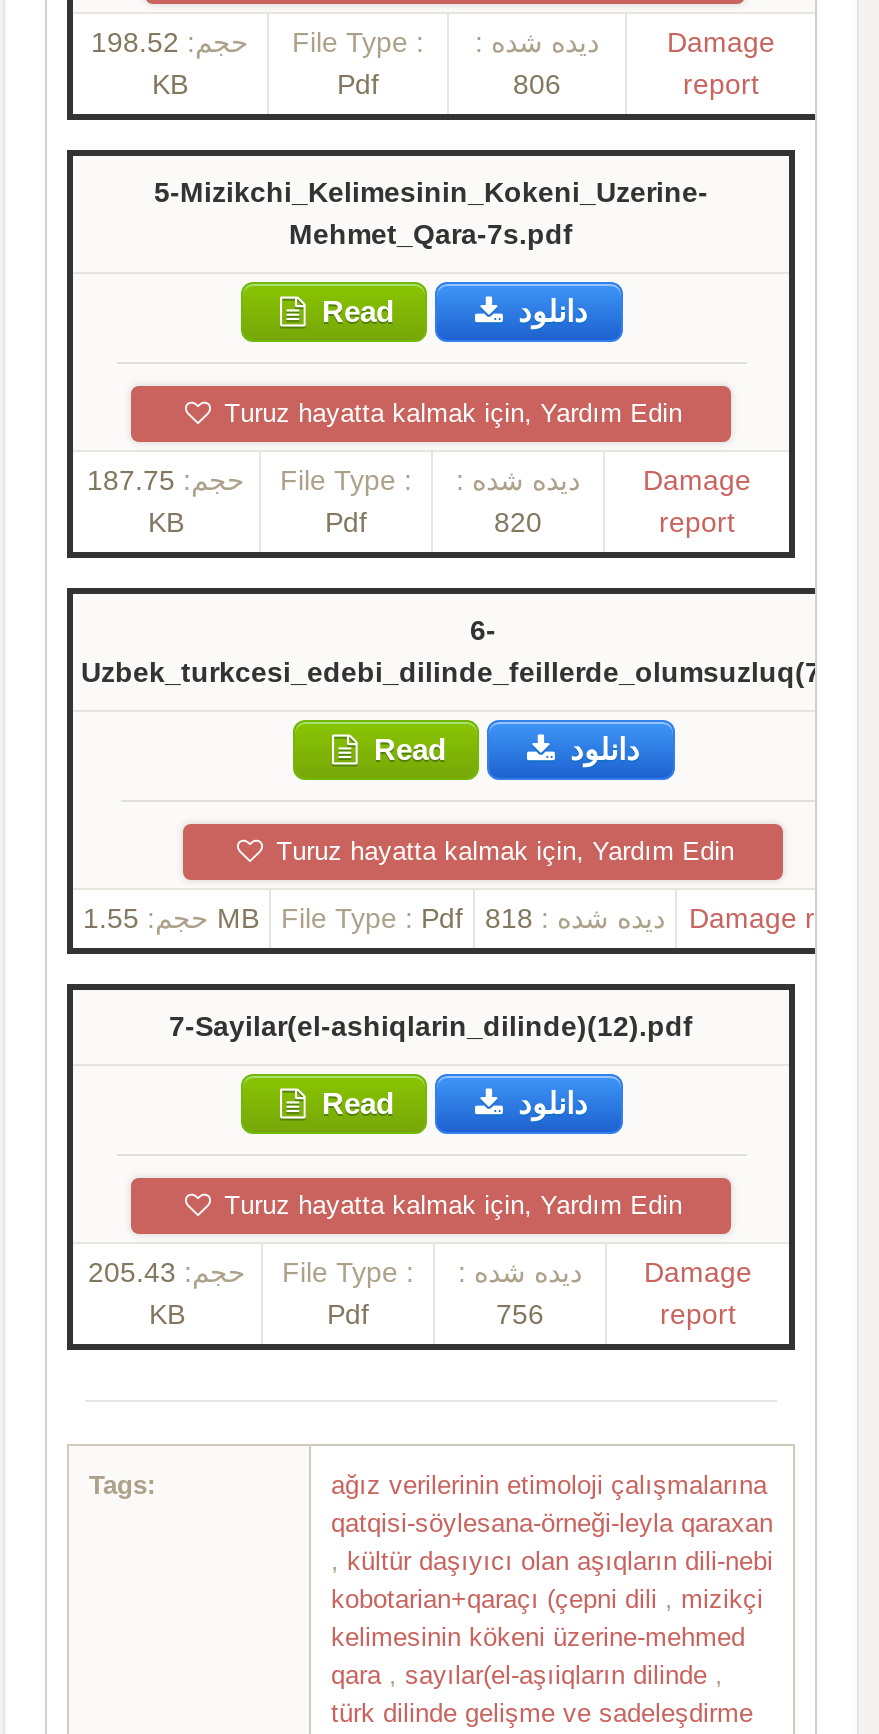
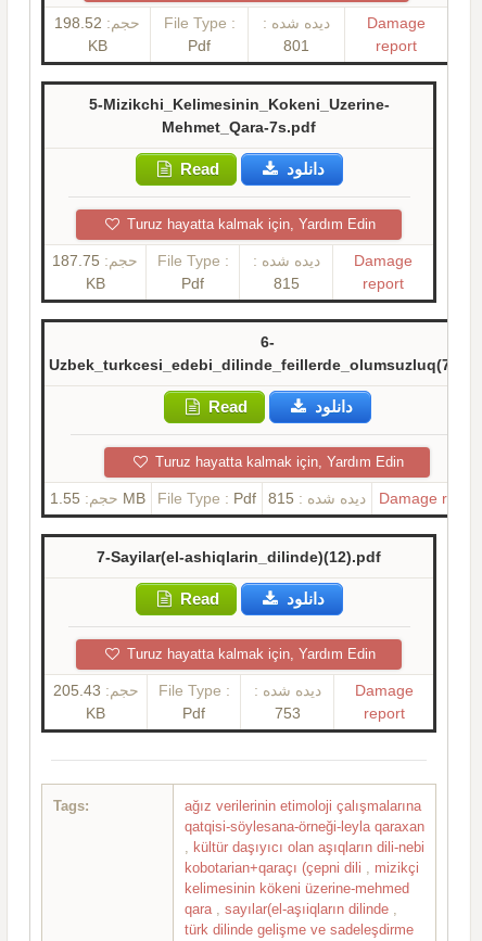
[513,68,561,100] 806 -> [283,37,309,54] 801
[494,506,542,538] 820 -> [273,274,299,292] 815
[485,902,665,934] دیده شده : 818 -> [268,489,366,507] دیده شده : 815
[496,1298,544,1330] 756 -> [274,704,300,722] 753

